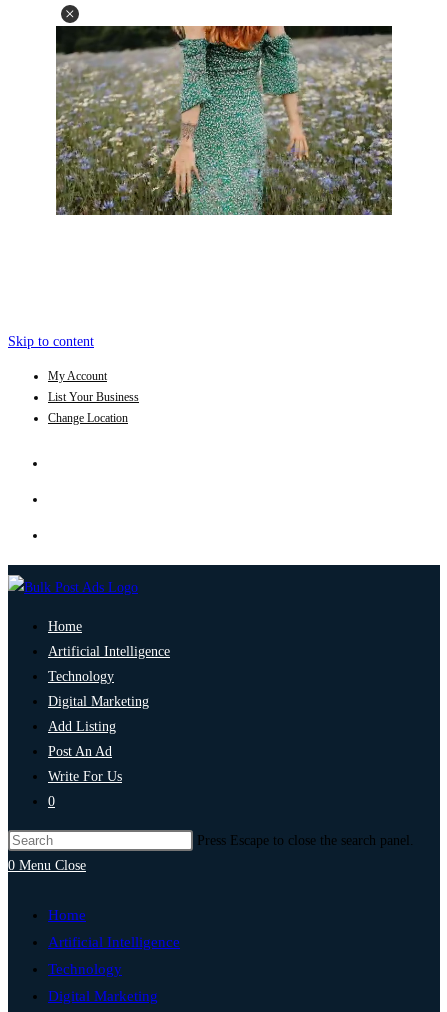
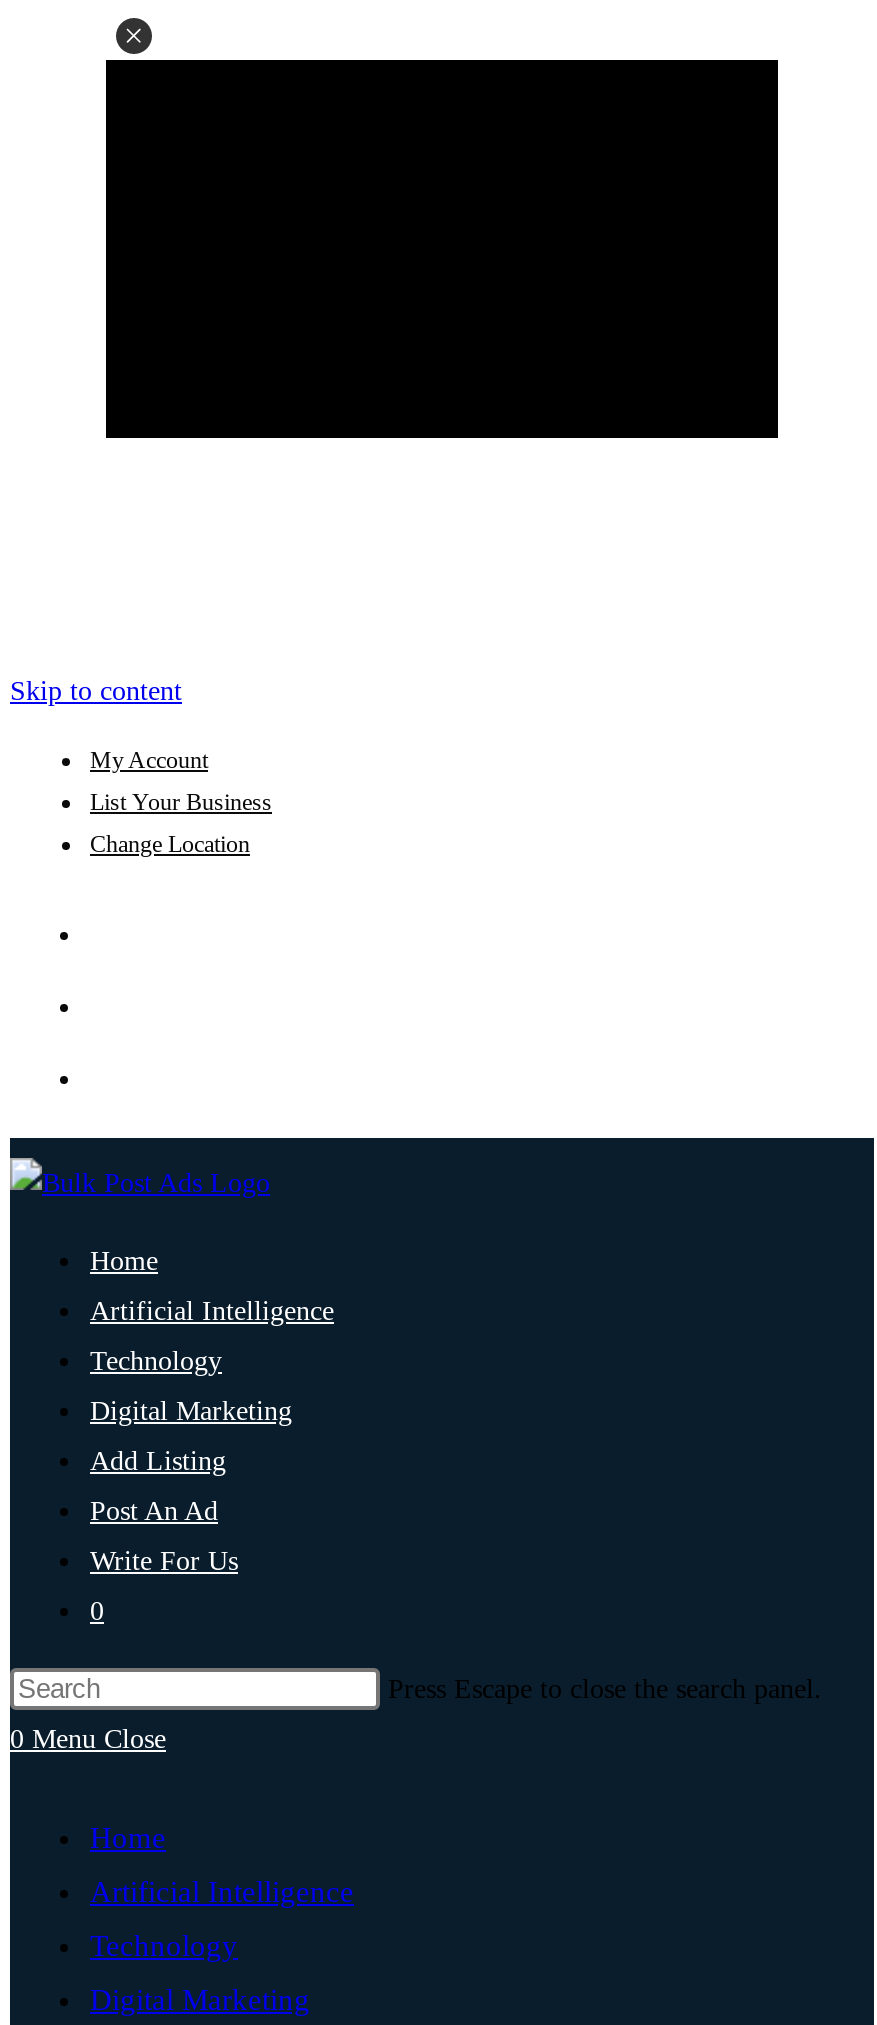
[55,25,393,216] [image] -> none

